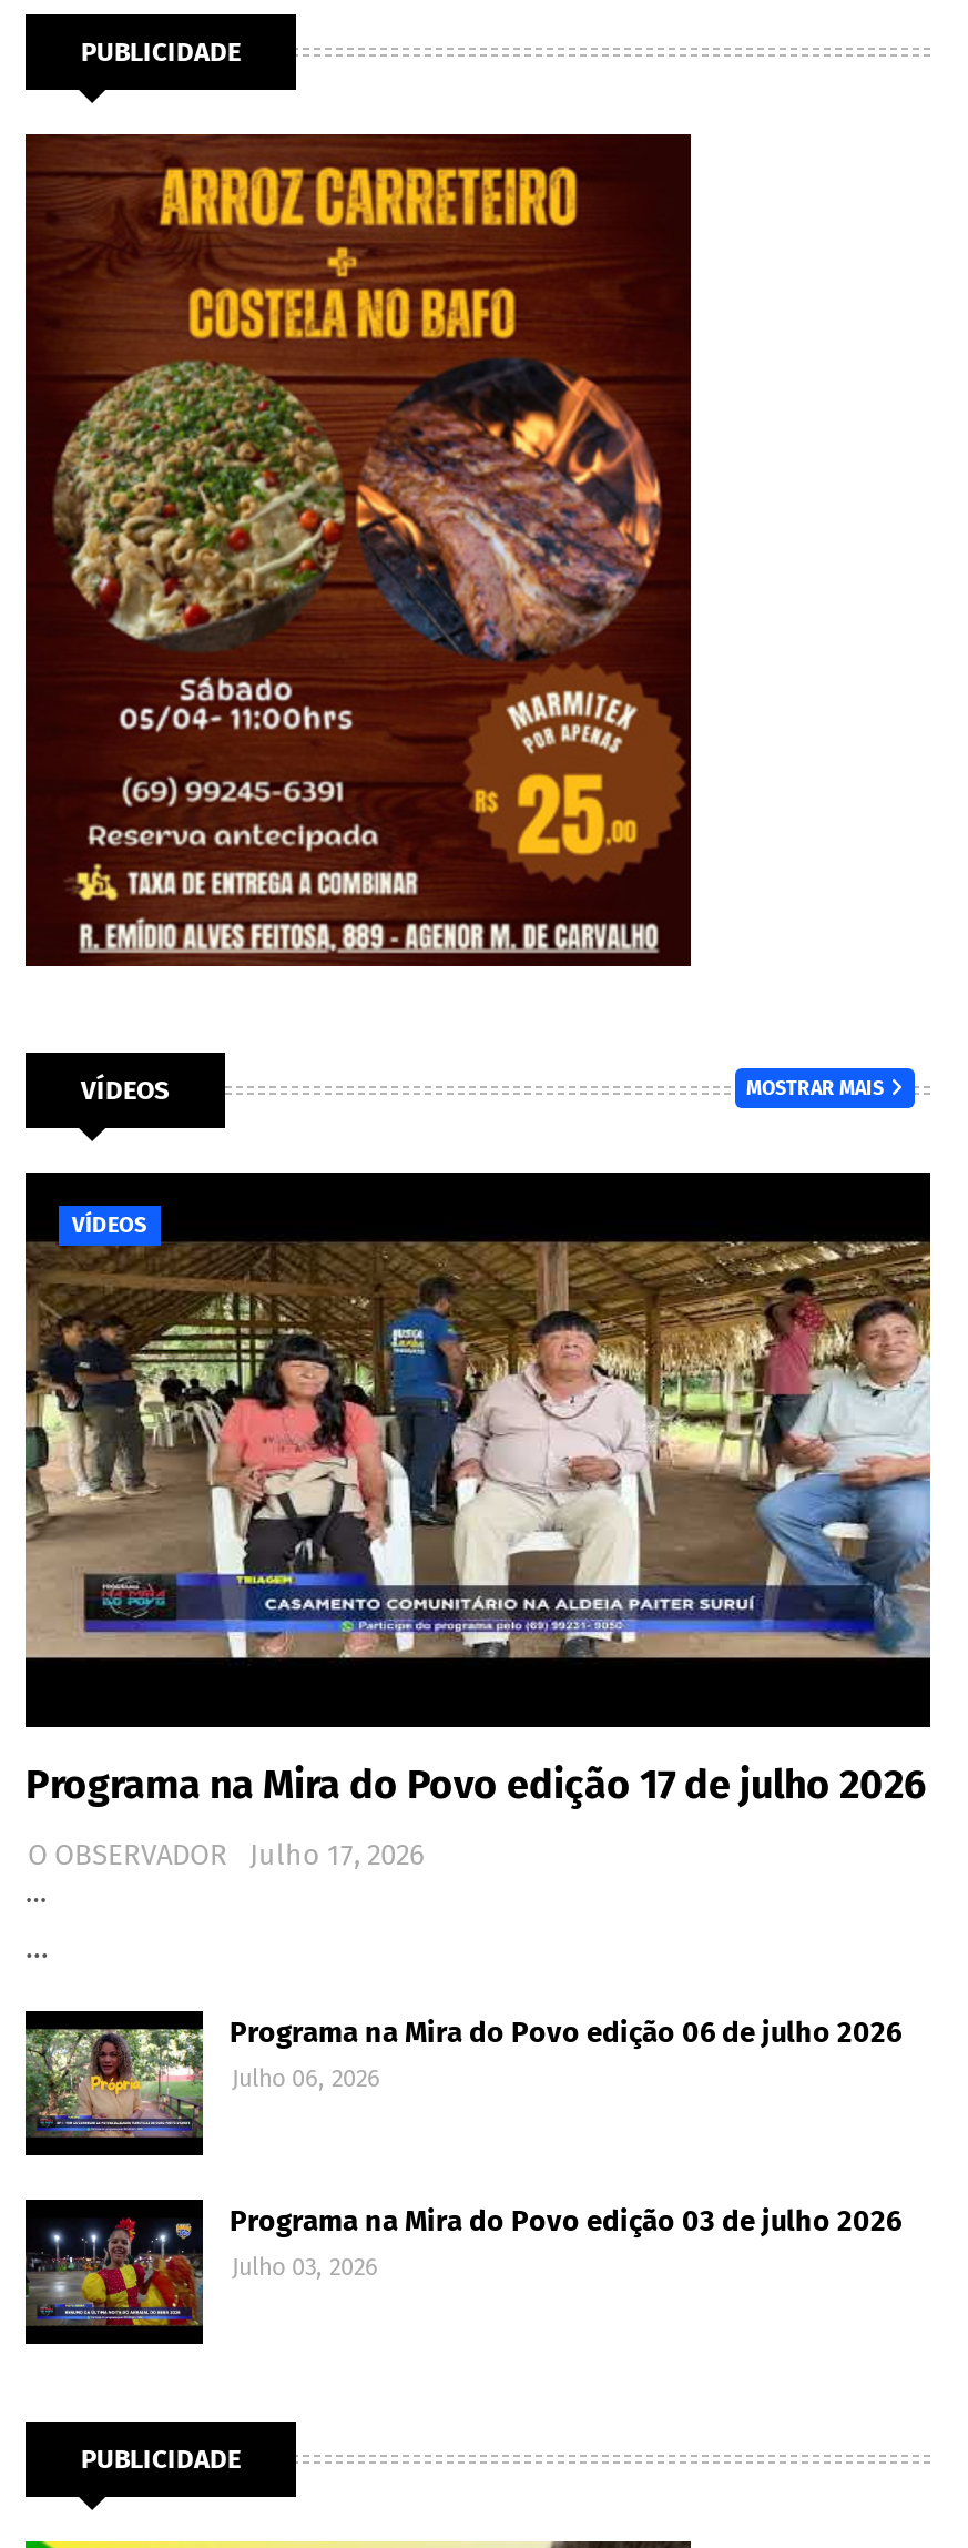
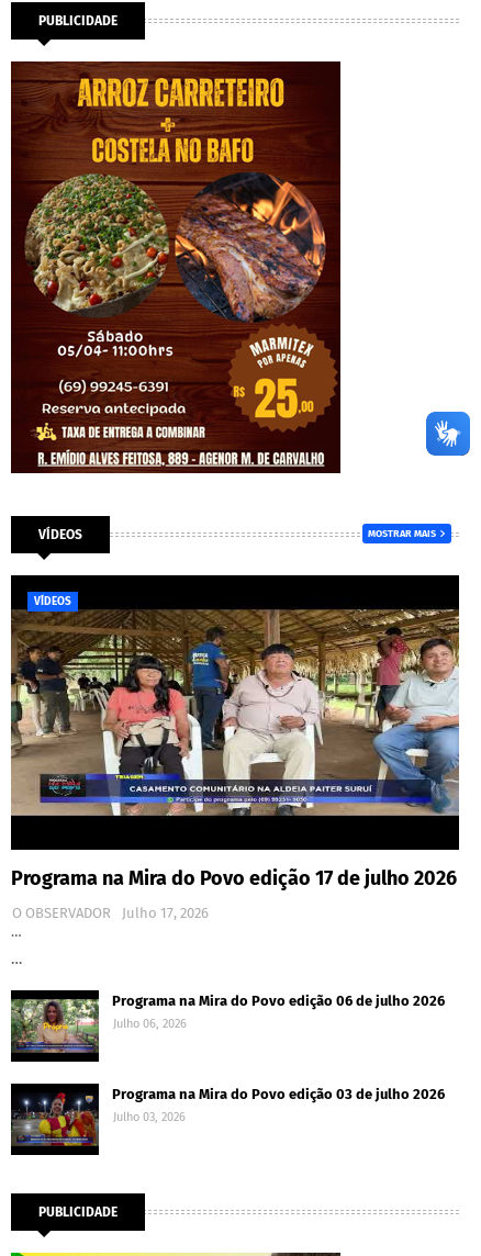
none -> [425,411,471,457] [image]

